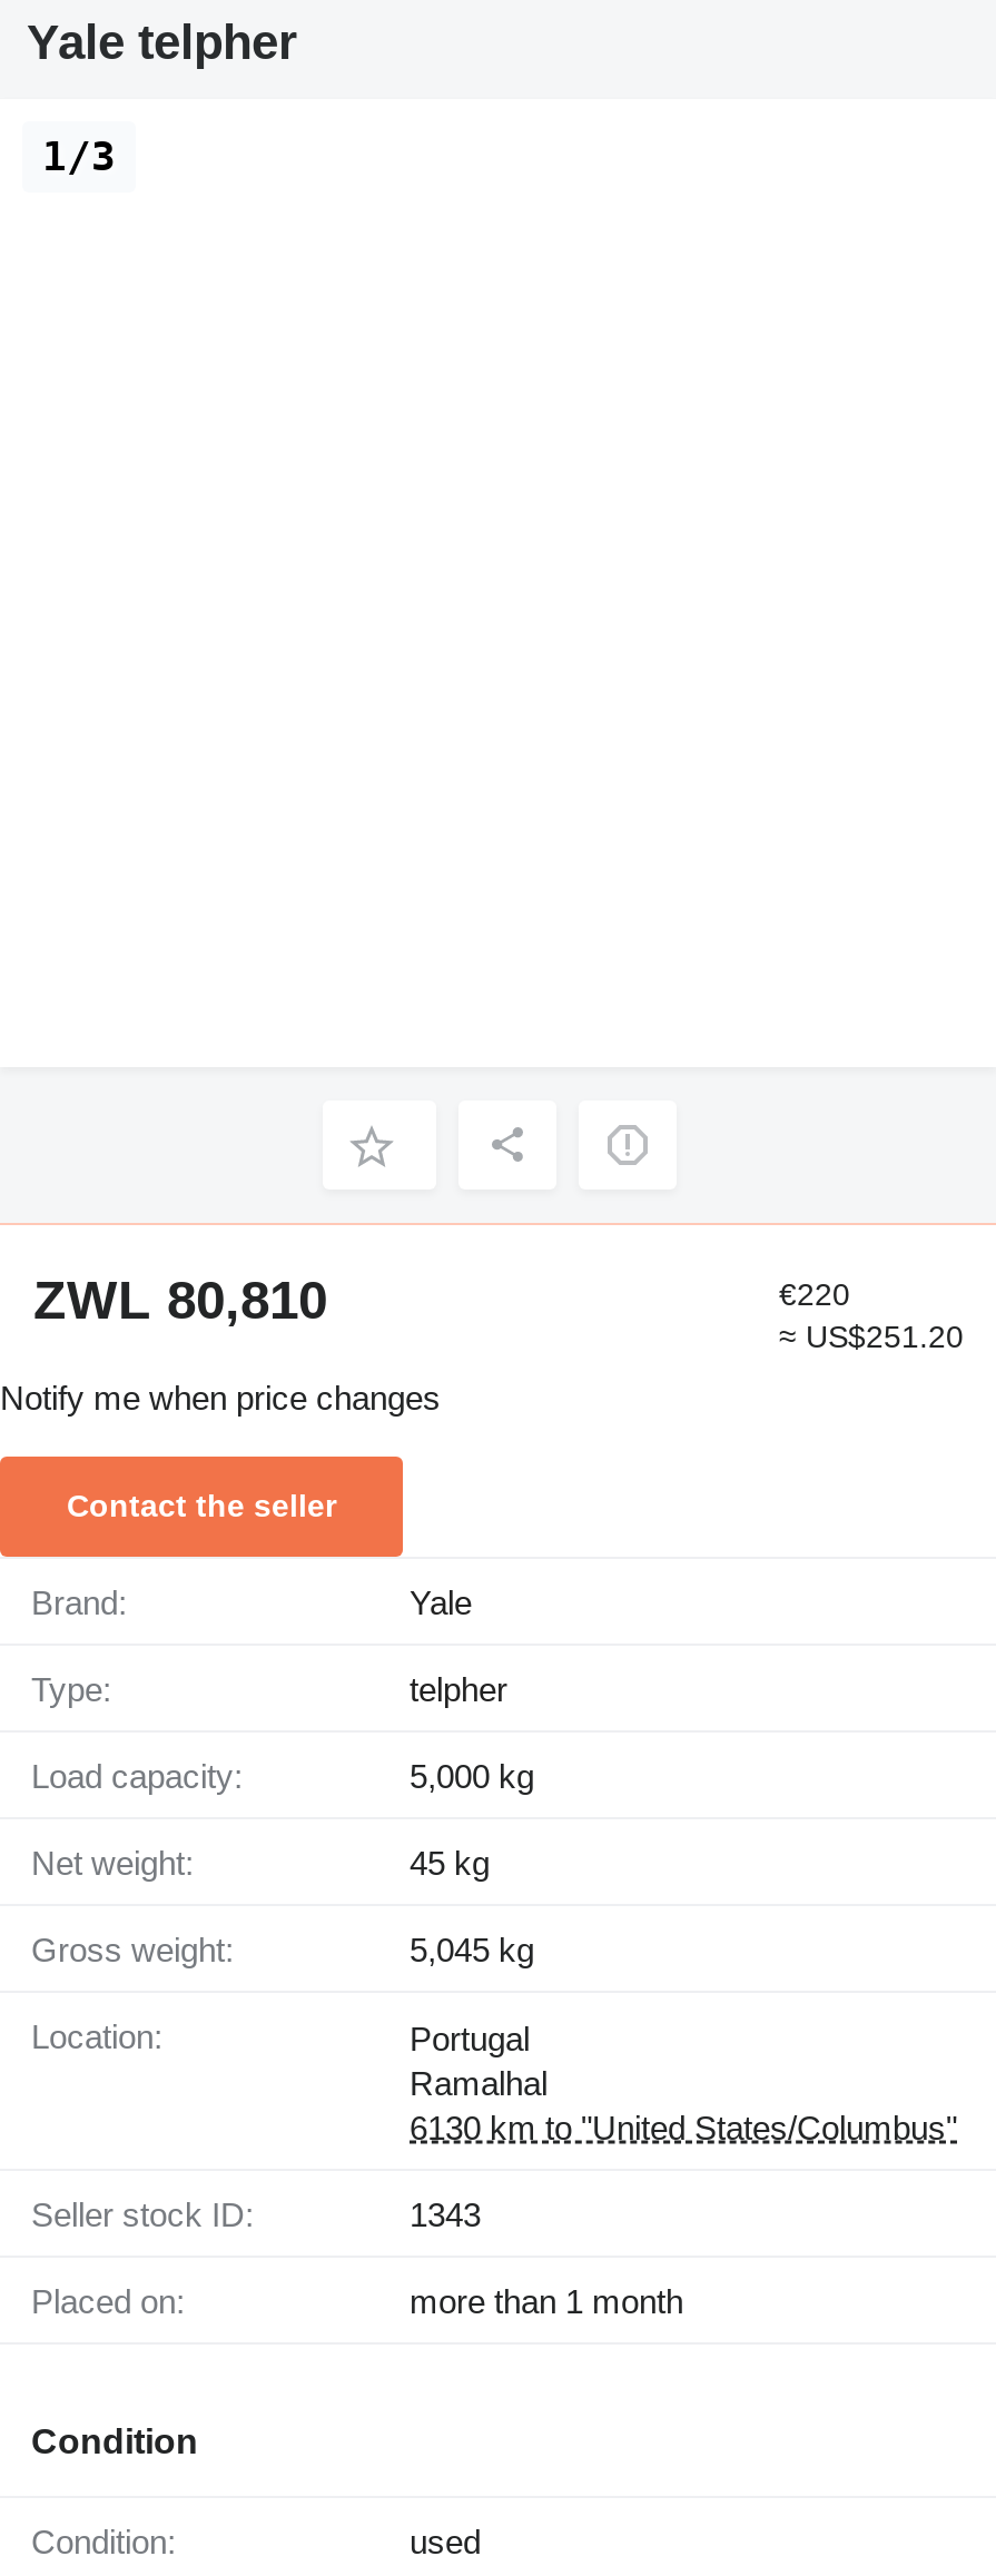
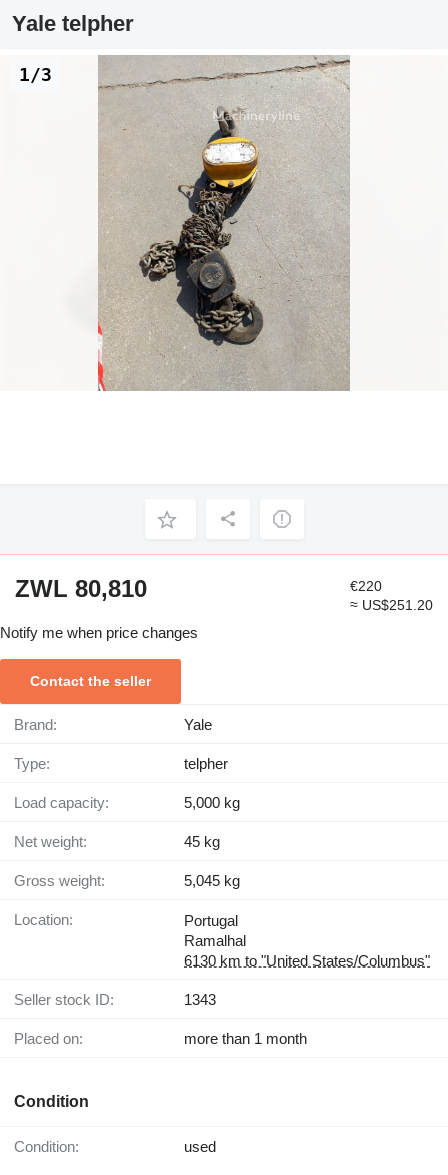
none -> [96,54,351,392] [image]

